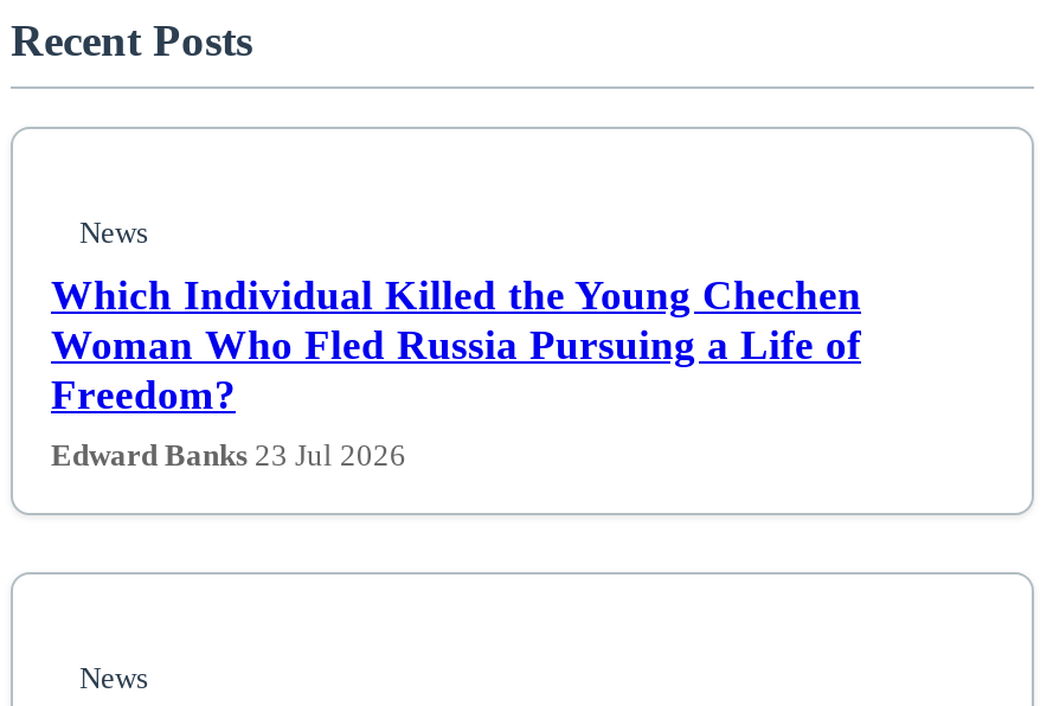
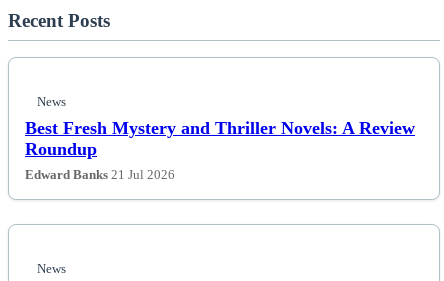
[51,272,861,473] Which Individual Killed the Young Chechen | Woman Who Fled Russia Pursuing a Life of | Freedom? | Edward Banks 23 Jul 2026 -> [25,118,415,182] Best Fresh Mystery and Thriller Novels: A Review | Roundup | Edward Banks 21 Jul 2026

